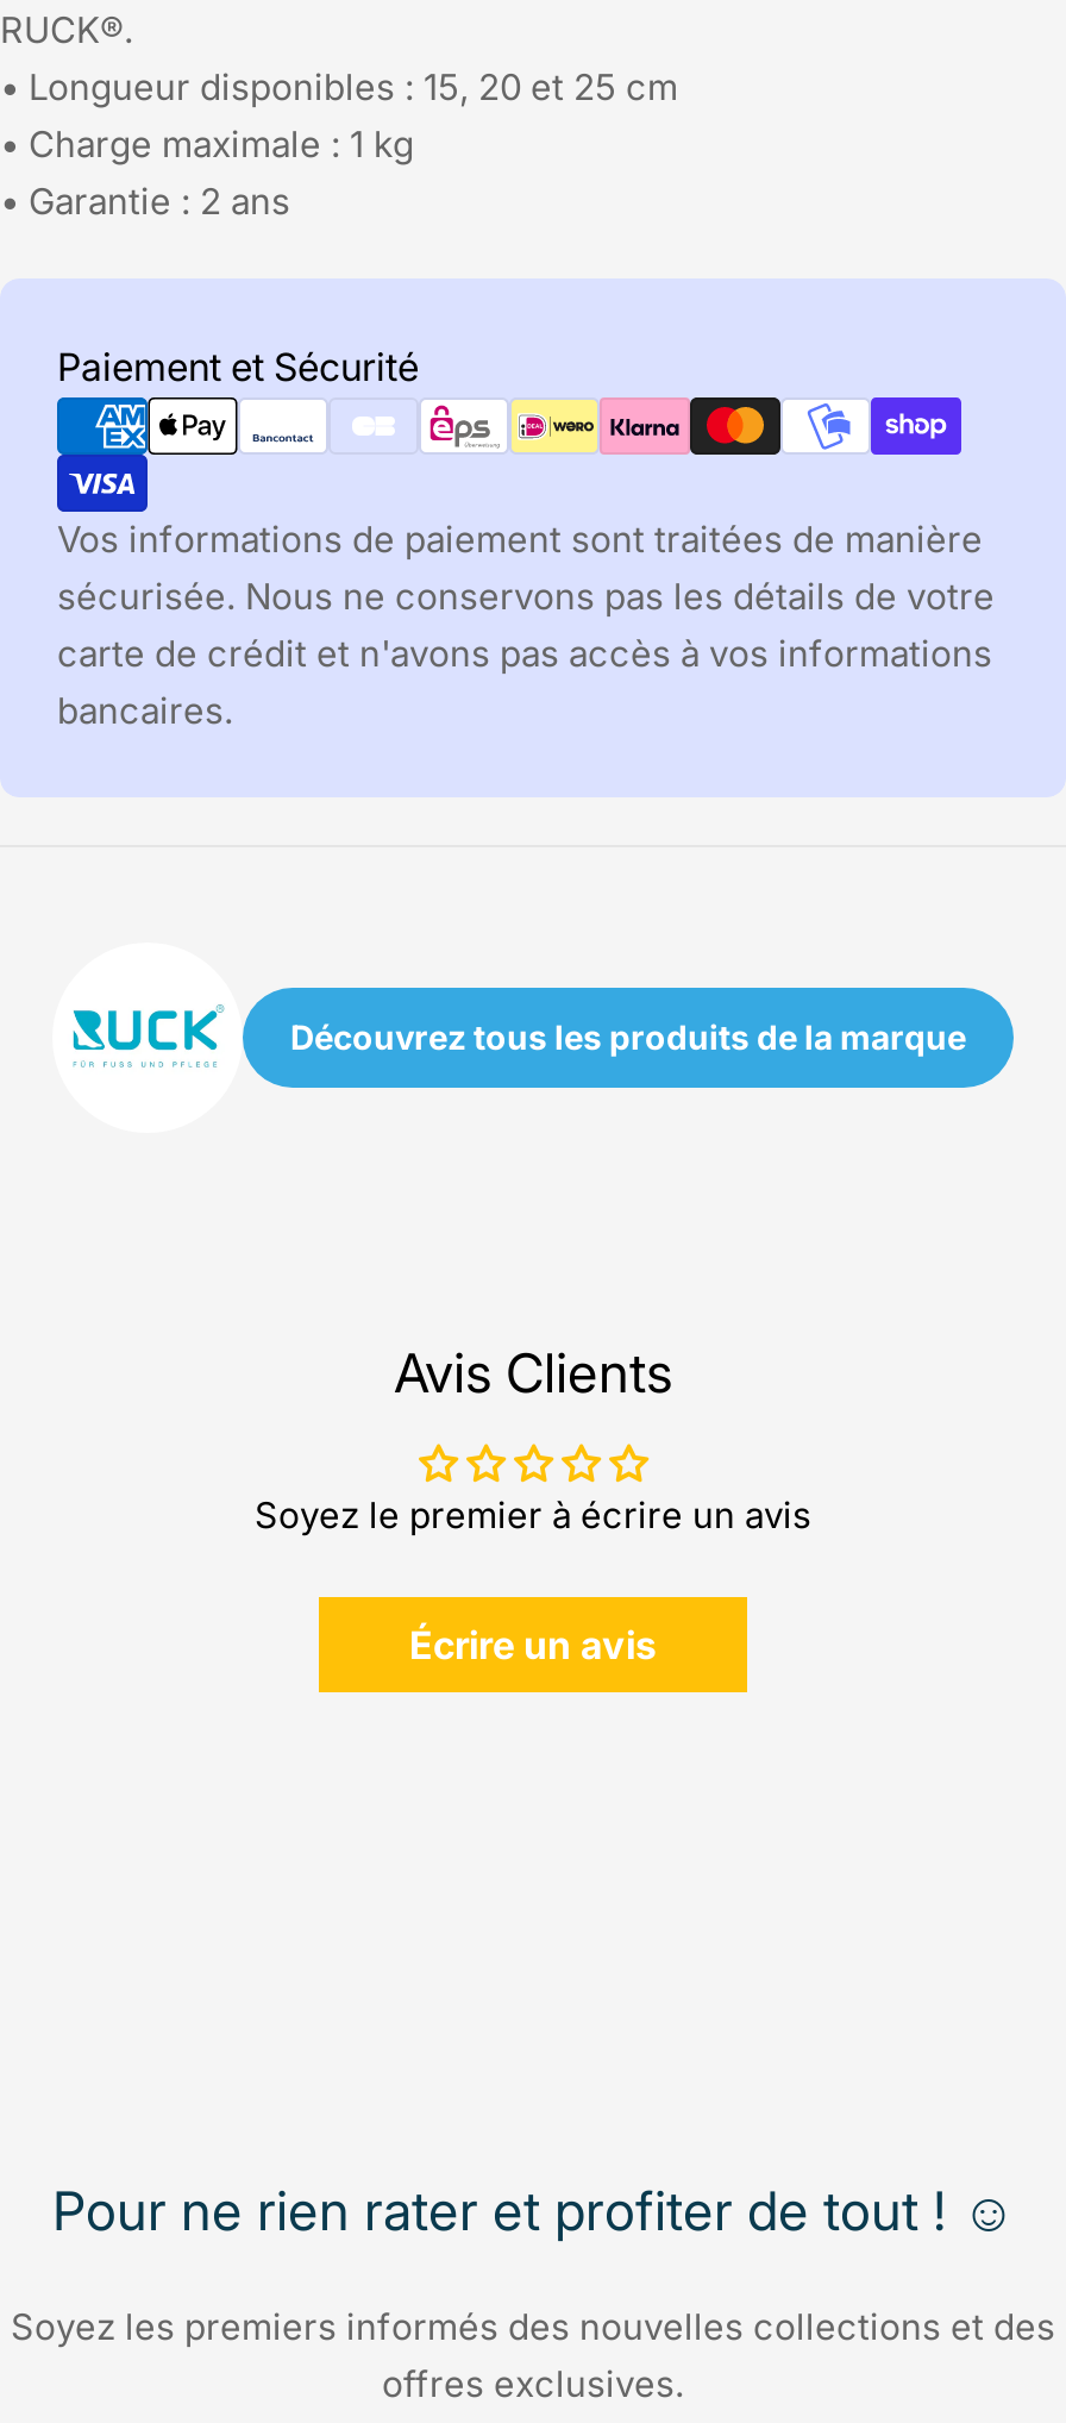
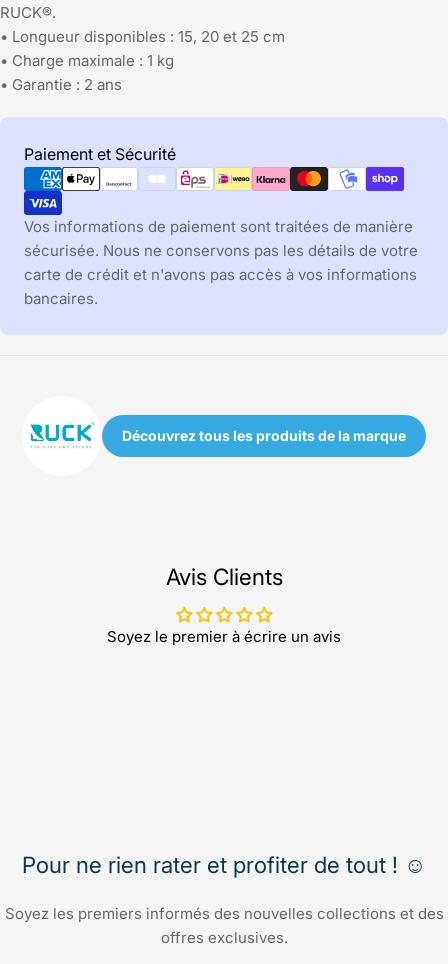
[409,1620,657,1668] Écrire un avis -> none

